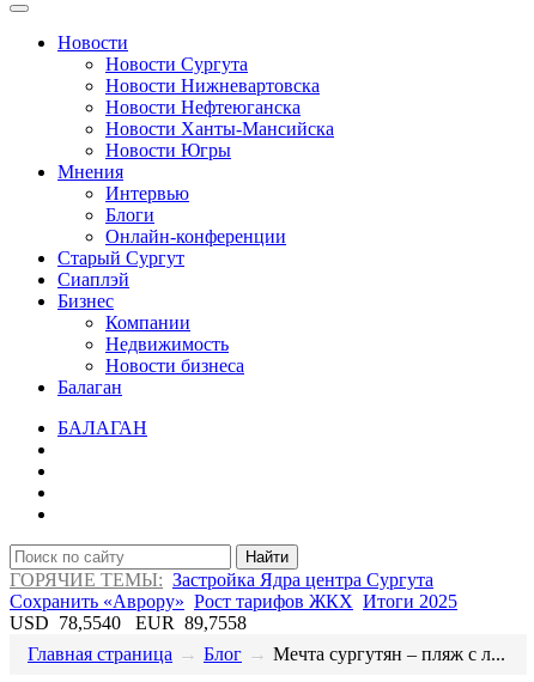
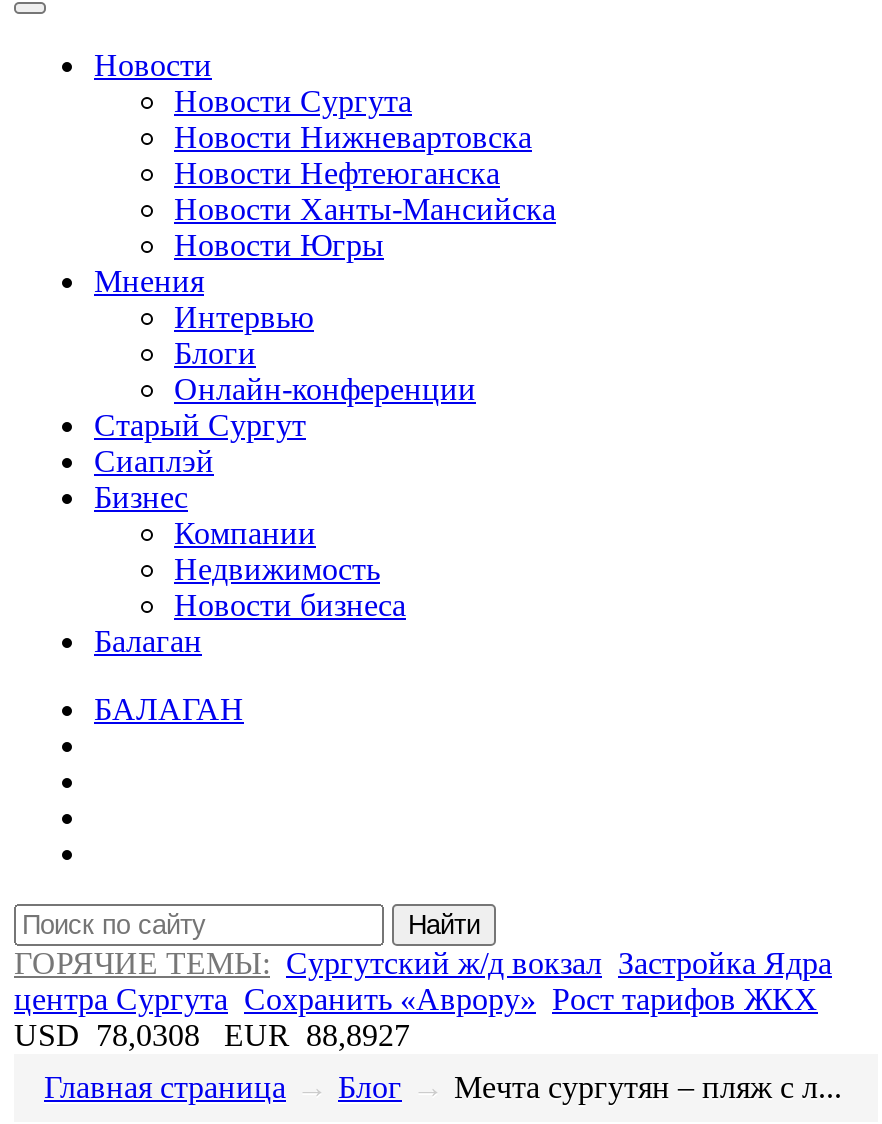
[10,569,457,633] ГОРЯЧИЕ ТЕМЫ: Застройка Ядра центра Сургута | Сохранить «Аврору» Рост тарифов ЖКХ Итоги 2025 | USD 78,5540 EUR 89,7558 -> [14,946,832,1052] ГОРЯЧИЕ ТЕМЫ: Сургутский ж/д вокзал Застройка Ядра | центра Сургута Сохранить «Аврору» Рост тарифов ЖКХ | USD 78,0308 EUR 88,8927

